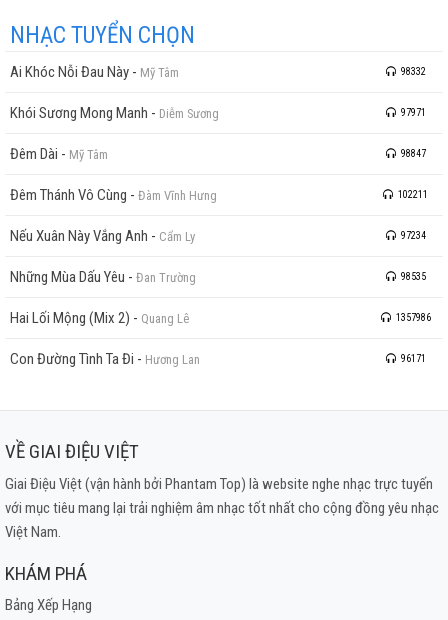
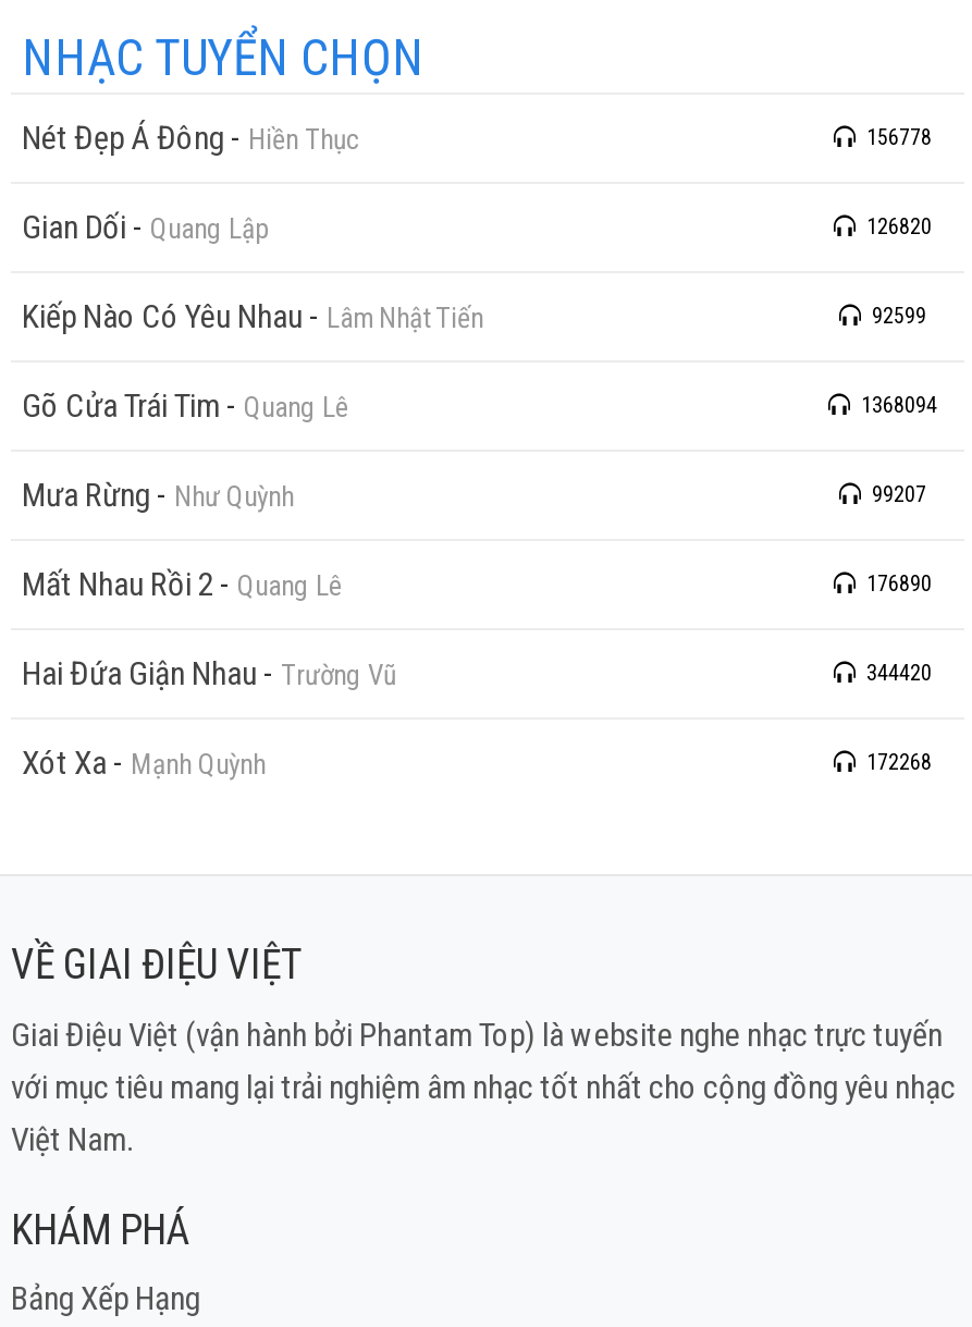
[10,63,425,81] Ai Khóc Nỗi Đau Này - Mỹ Tâm | 98332 -> [22,119,932,158] Nét Đẹp Á Đông - Hiền Thục | 156778
[10,104,425,122] Khói Sương Mong Manh - Diễm Sương | 97971 -> [22,208,932,247] Gian Dối - Quang Lập | 126820
[10,145,425,163] Đêm Dài - Mỹ Tâm | 98847 -> [22,297,926,336] Kiếp Nào Có Yêu Nhau - Lâm Nhật Tiến | 92599
[10,186,428,204] Đêm Thánh Vô Cùng - Đàm Vĩnh Hưng | 102211 -> [22,386,937,426] Gõ Cửa Trái Tim - Quang Lê | 1368094
[10,227,425,245] Nếu Xuân Này Vắng Anh - Cẩm Ly | 97234 -> [22,476,926,515] Mưa Rừng - Như Quỳnh | 99207
[10,268,425,286] Những Mùa Dấu Yêu - Đan Trường | 98535 -> [22,565,932,604] Mất Nhau Rồi 2 - Quang Lê | 176890
[10,309,430,327] Hai Lối Mộng (Mix 2) - Quang Lê | 1357986 -> [22,654,932,693] Hai Đứa Giận Nhau - Trường Vũ | 344420
[10,350,425,368] Con Đường Tình Ta Đi - Hương Lan | 96171 -> [22,744,932,783] Xót Xa - Mạnh Quỳnh | 172268

